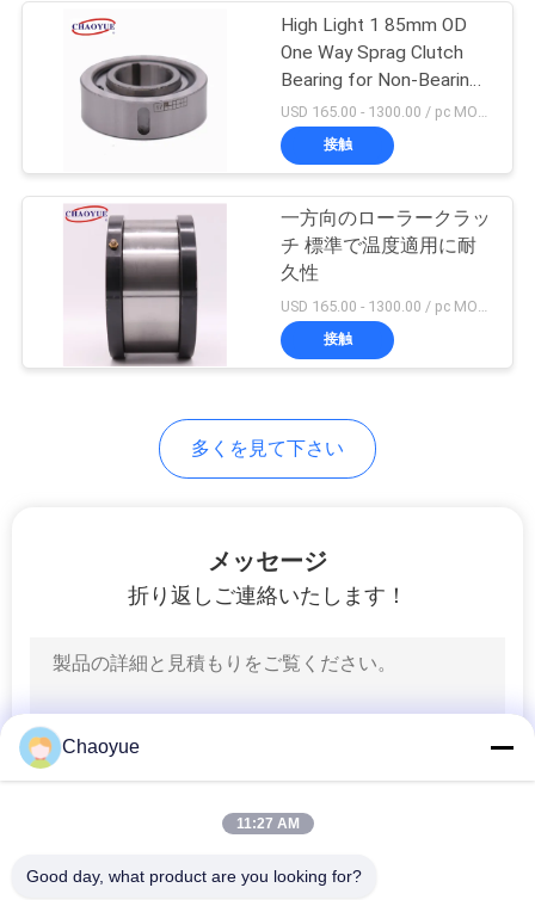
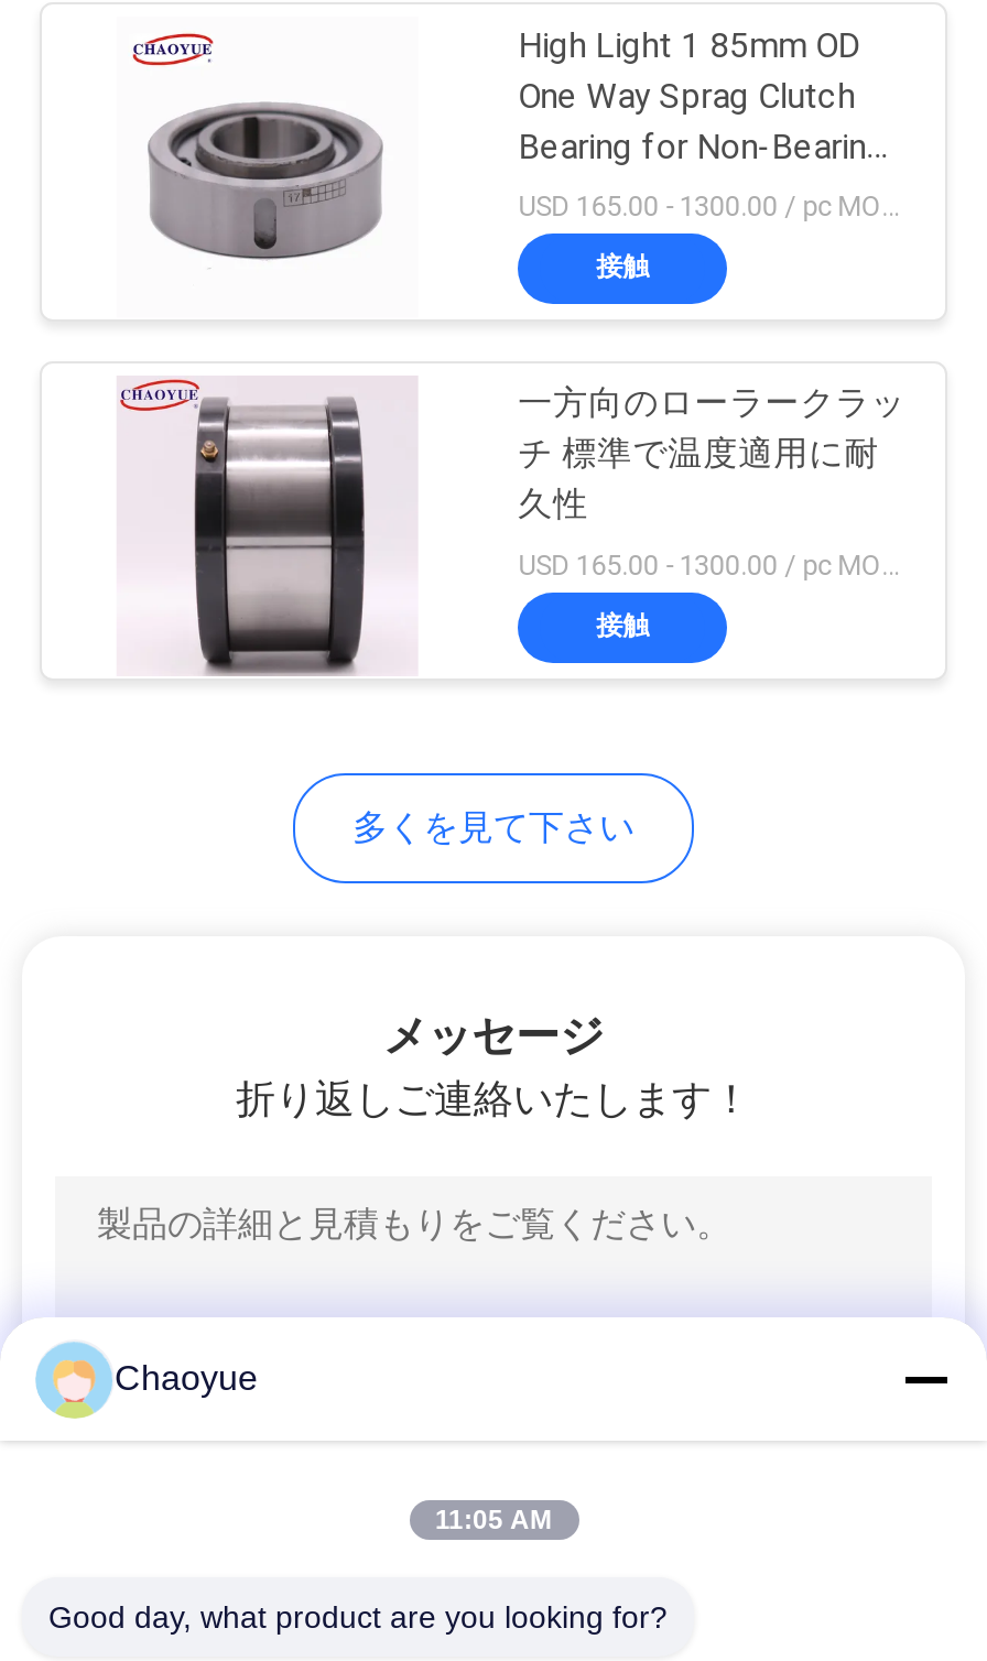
[236,815,299,832] 11:27 AM -> [435,1505,552,1535] 11:05 AM

